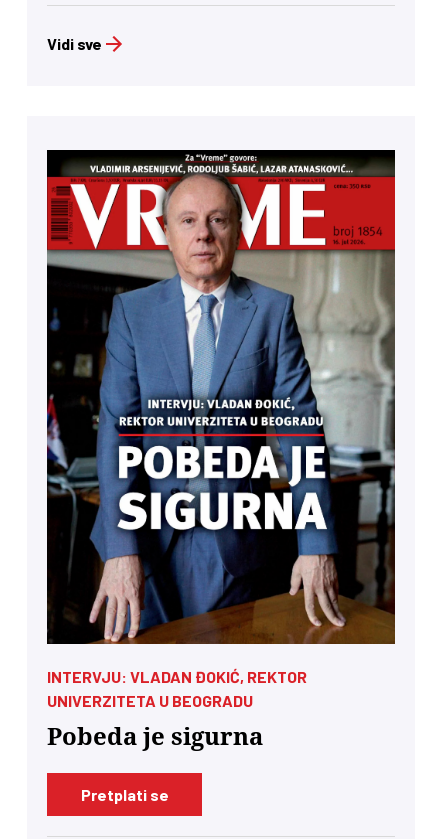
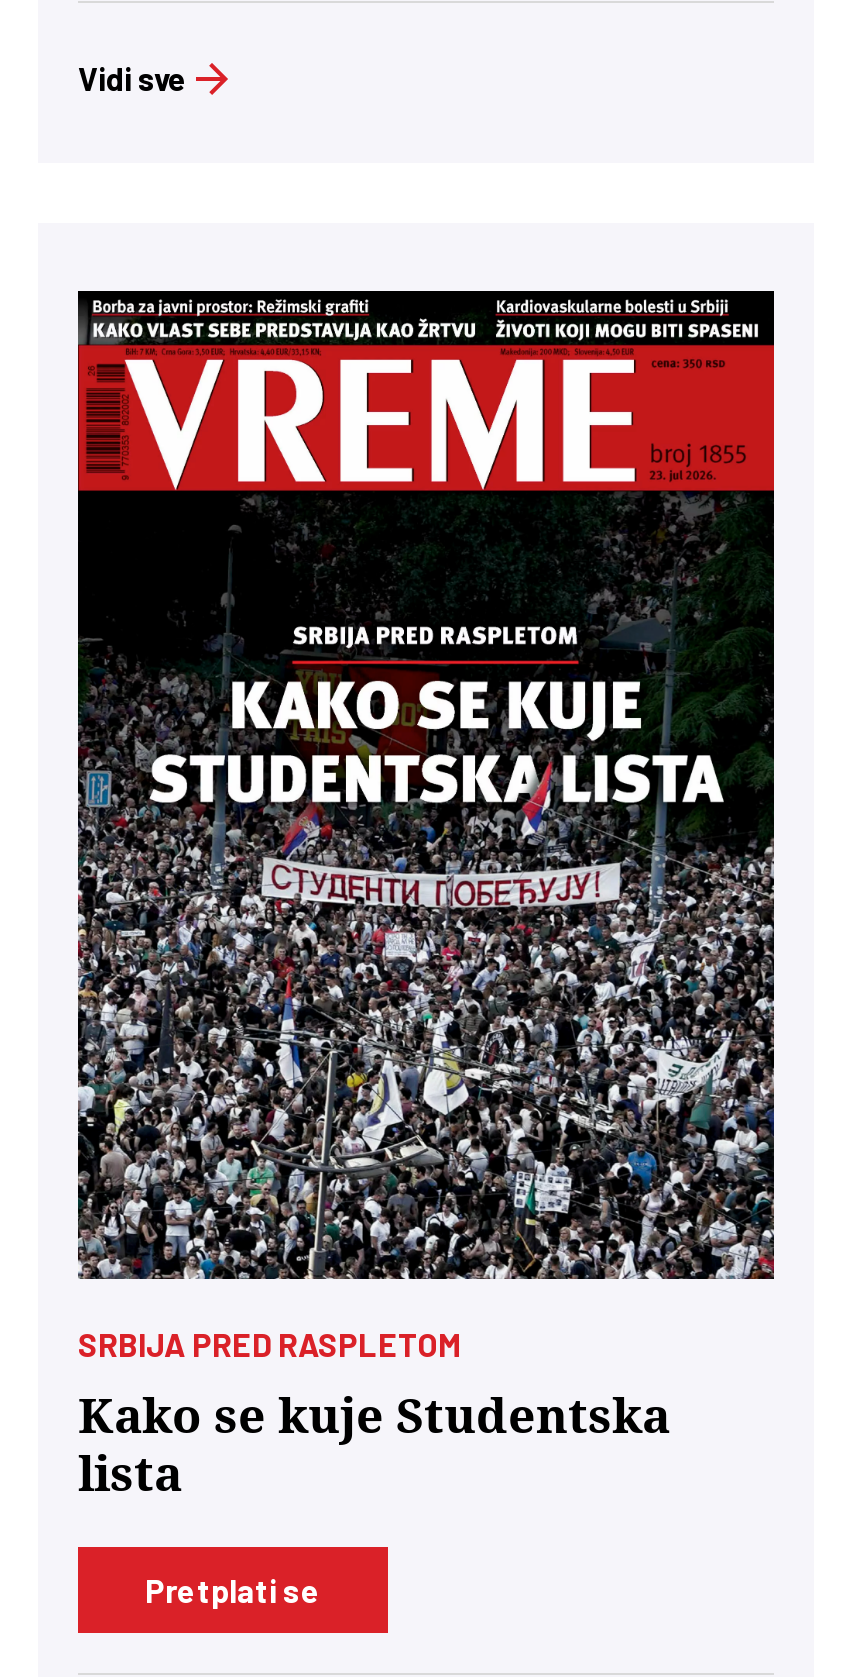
[47,154,395,710] [image] | INTERVJU: VLADAN ĐOKIĆ, REKTOR | UNIVERZITETA U BEOGRADU -> [76,290,776,1363] [image] | SRBIJA PRED RASPLETOM
[47,723,263,751] Pobeda je sigurna -> [78,1389,670,1503] Kako se kuje Studentska | lista

